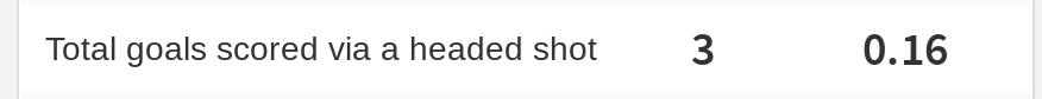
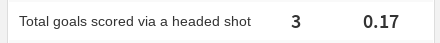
[862,17,948,78] 0.16 -> [362,8,398,34] 0.17

